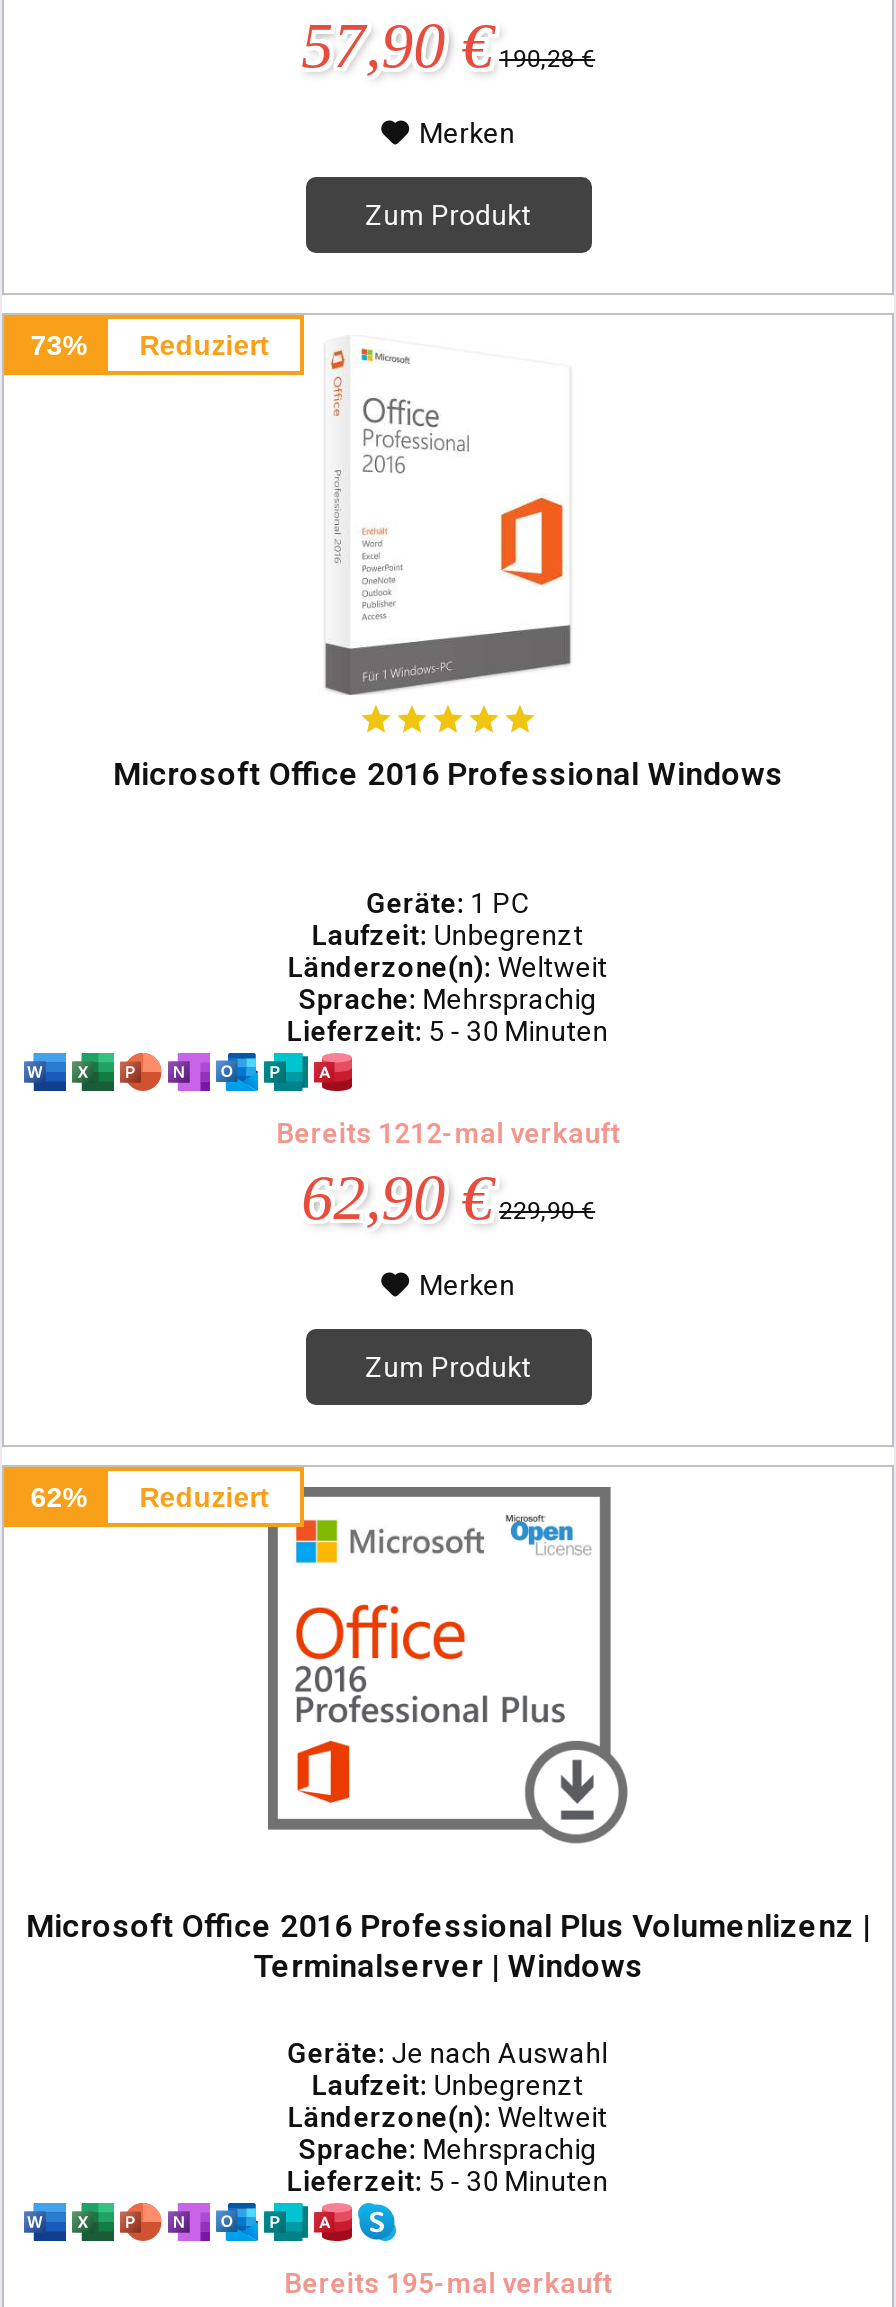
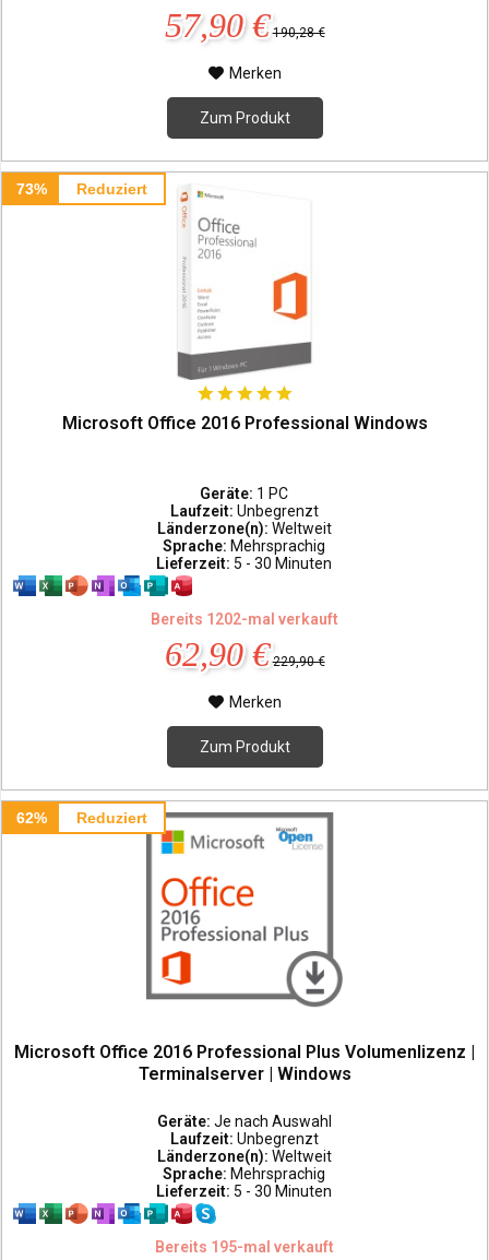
[276,1116,620,1148] Bereits 1212-mal verkauft -> [151,610,338,627] Bereits 1202-mal verkauft

